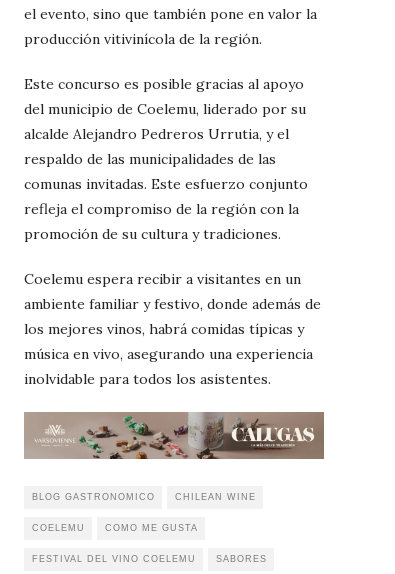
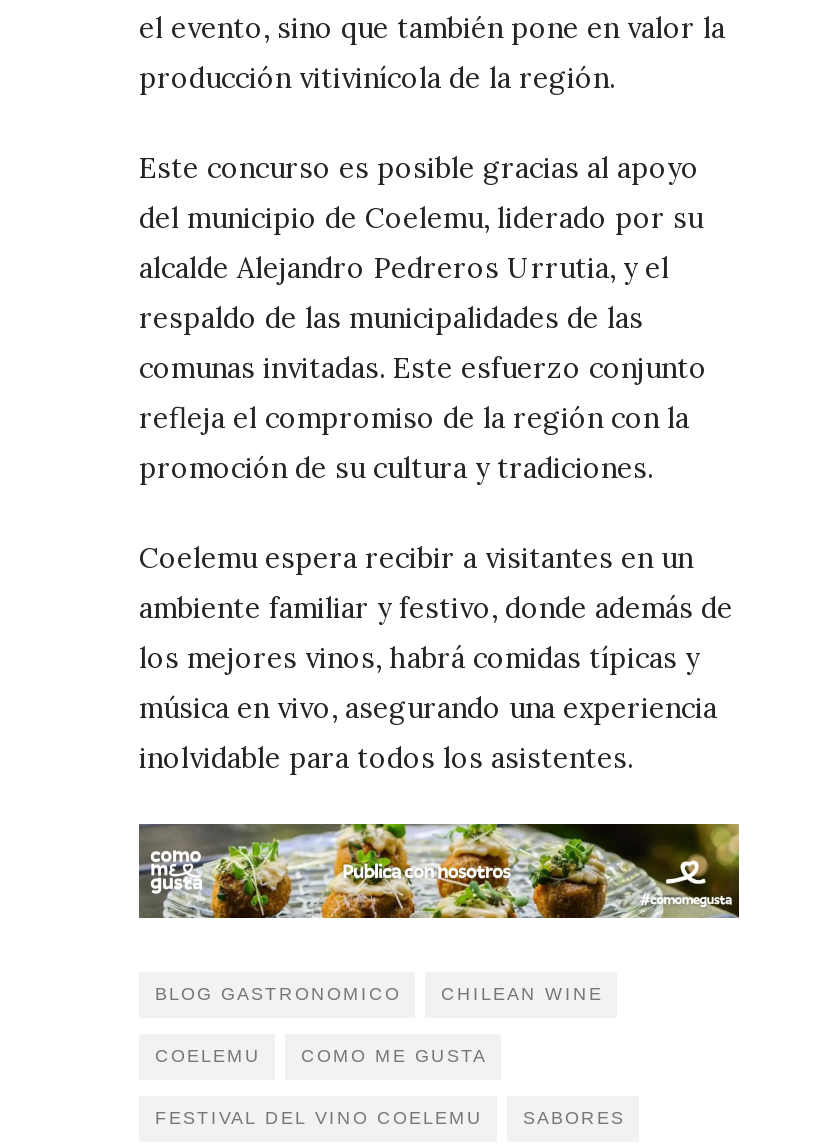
[23,411,325,460] [image] -> [139,822,741,920] [image]

